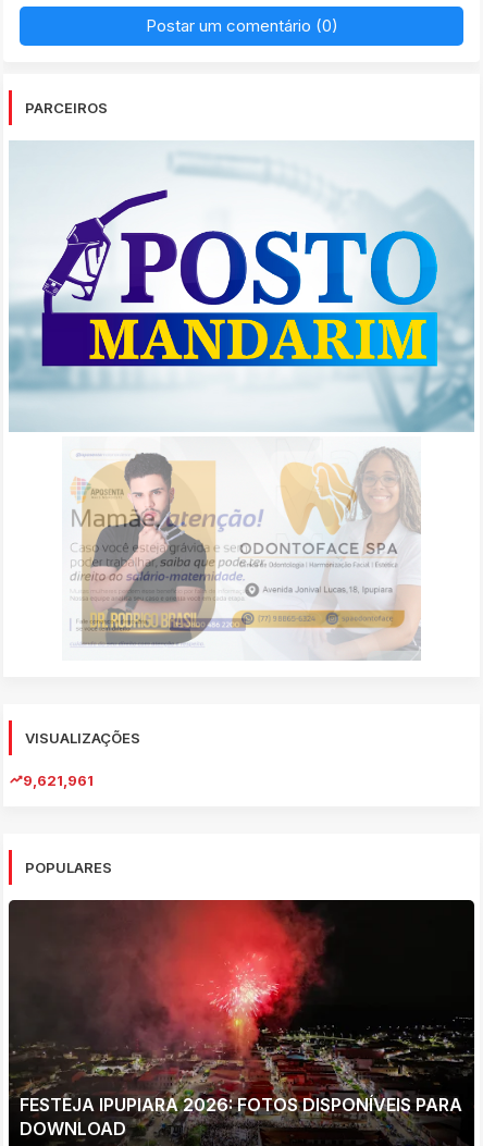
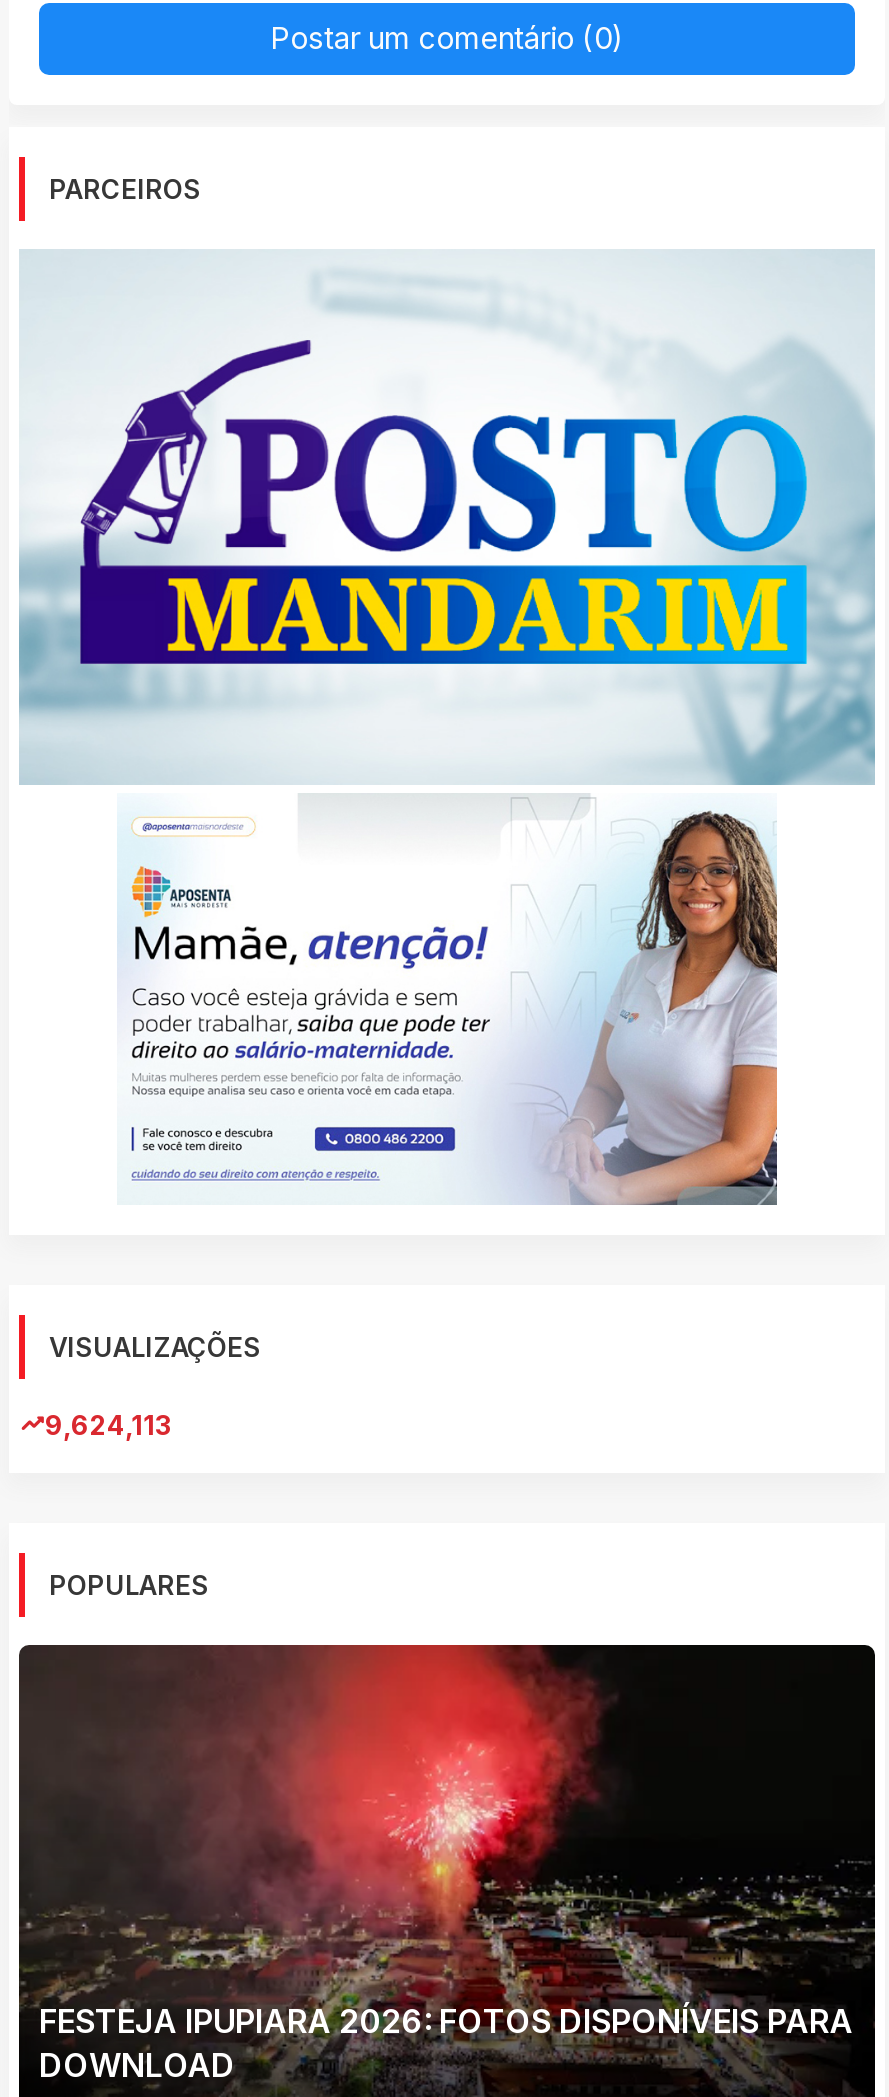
[71,447,420,660] [image] -> [131,811,777,1205] [image]
[23,771,94,789] 9,621,961 -> [45,1408,173,1440] 9,624,113

